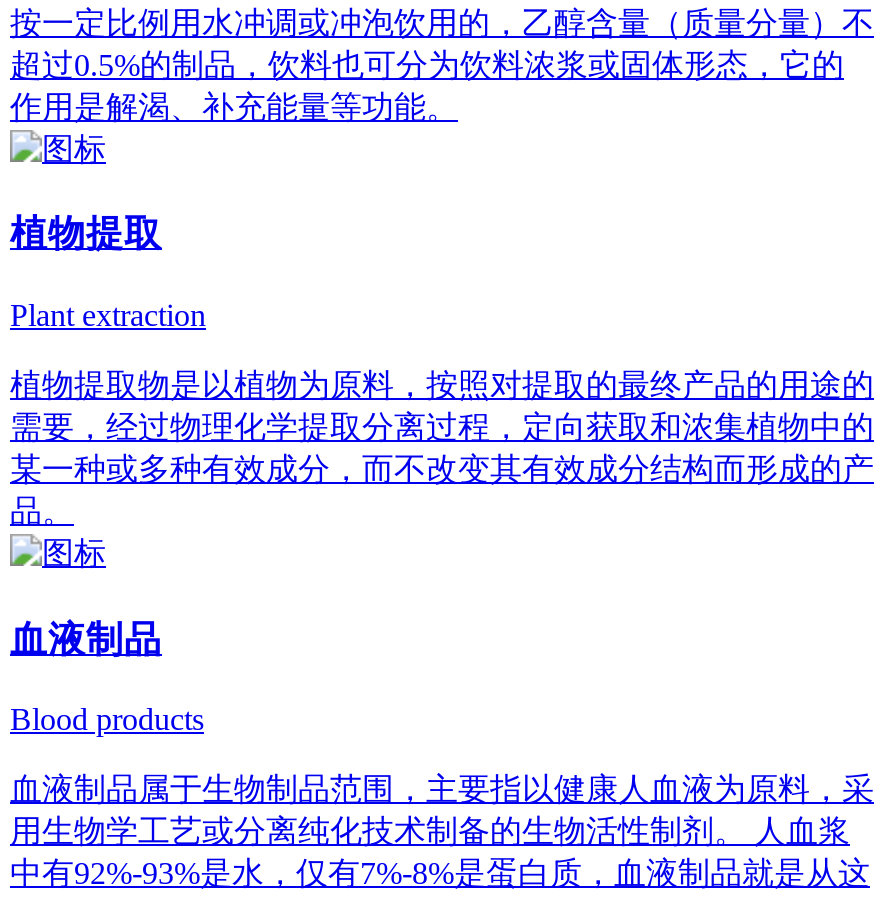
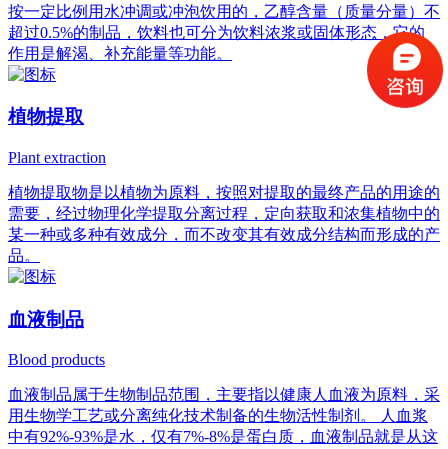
none -> [366,39,444,109] [image]

